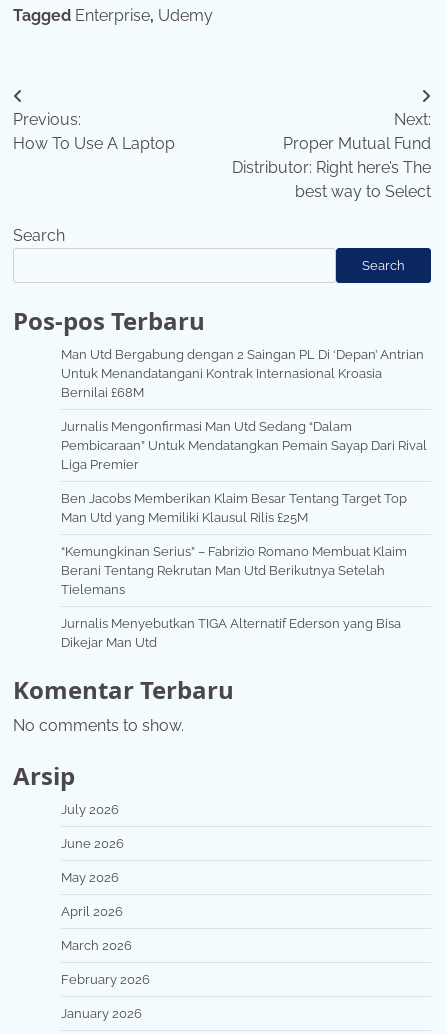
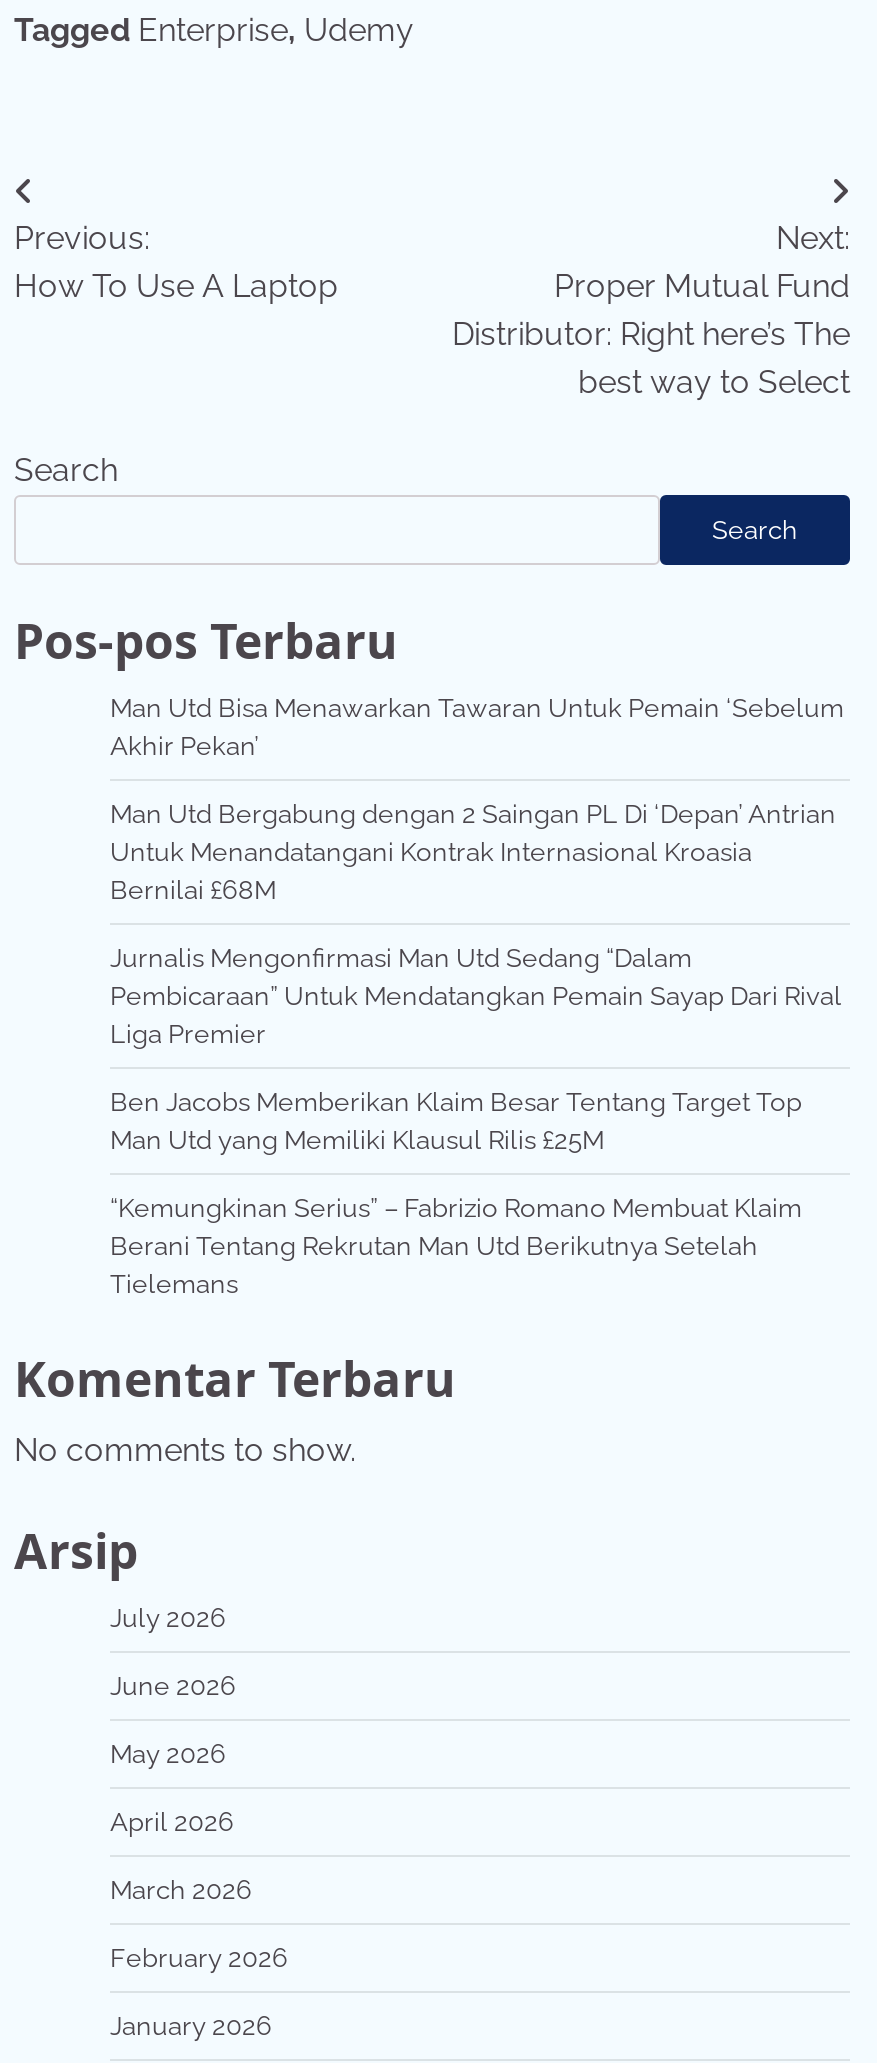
none -> [110,693,844,761] Man Utd Bisa Menawarkan Tawaran Untuk Pemain ‘Sebelum | Akhir Pekan’
moved [61,347,427,597] -> [110,799,842,1299]: Man Utd Bergabung dengan 2 Saingan PL Di ‘Depan’ Antrian | Untuk Menandatangani Kontrak Internasional Kroasia | Bernilai £68M | ... | Berani Tentang Rekrutan Man Utd Berikutnya Setelah | Tielemans
[61,616,401,650] Jurnalis Menyebutkan TIGA Alternatif Ederson yang Bisa | Dikejar Man Utd -> none

